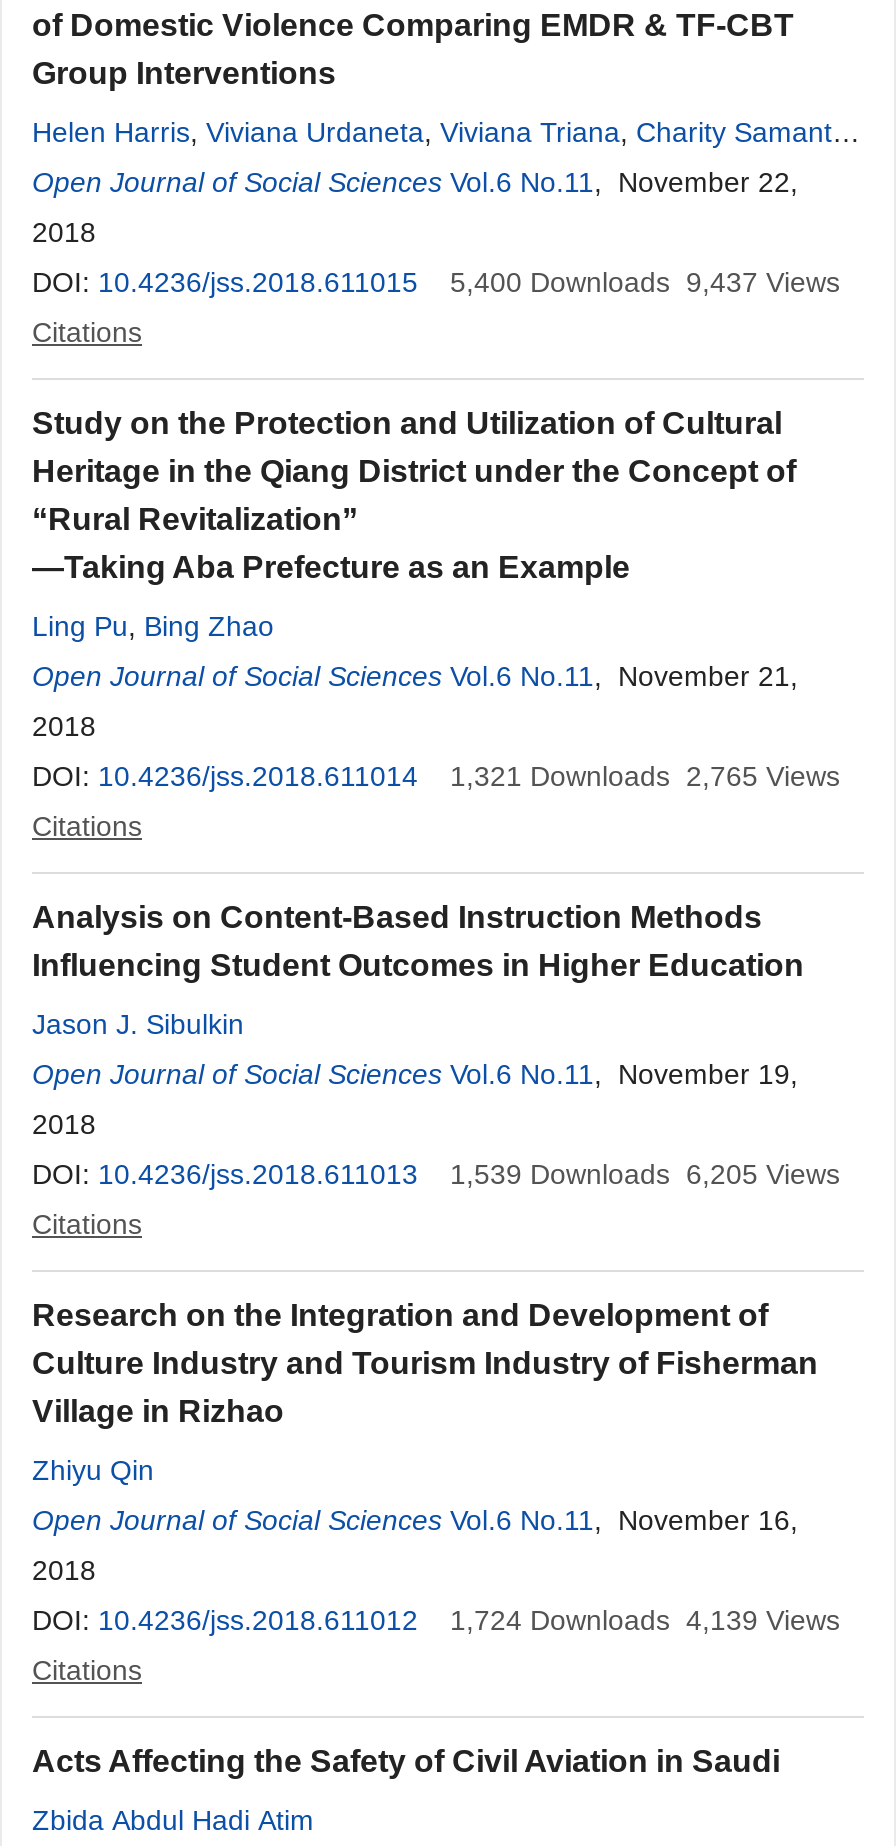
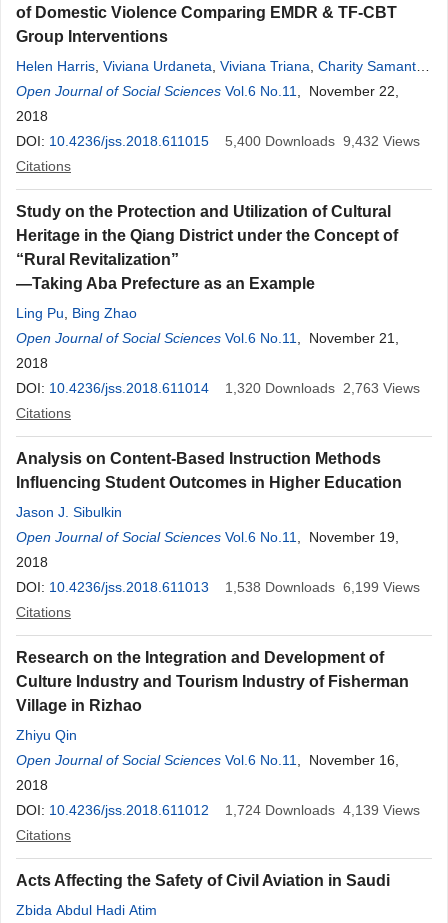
[450,266,840,298] 5,400 Downloads 9,437 Views -> [225,133,420,149] 5,400 Downloads 9,432 Views
[450,760,840,792] 1,321 Downloads 2,765 Views -> [225,380,420,396] 1,320 Downloads 2,763 Views
[450,1158,840,1190] 1,539 Downloads 6,205 Views -> [225,579,420,595] 1,538 Downloads 6,199 Views

